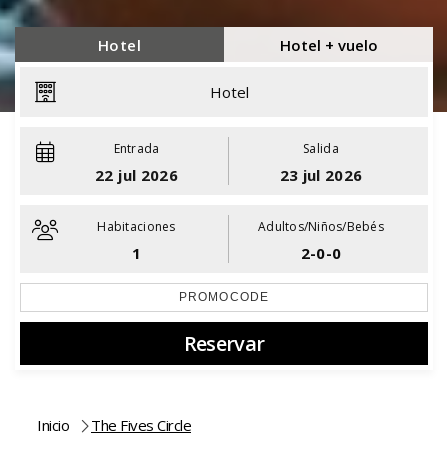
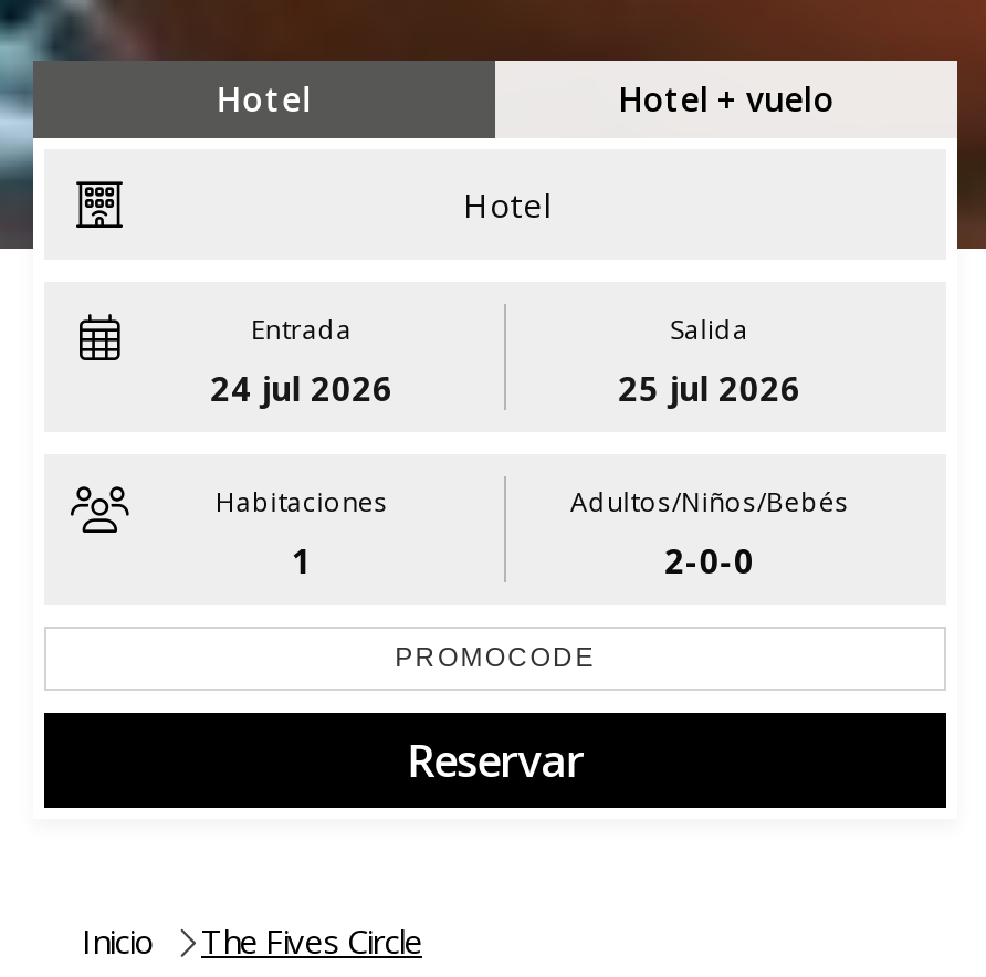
[95,165,178,185] 22 jul 2026 -> [210,365,393,409] 24 jul 2026
[280,165,362,185] 23 jul 2026 -> [618,365,801,409] 25 jul 2026

